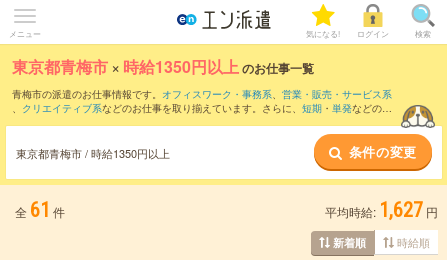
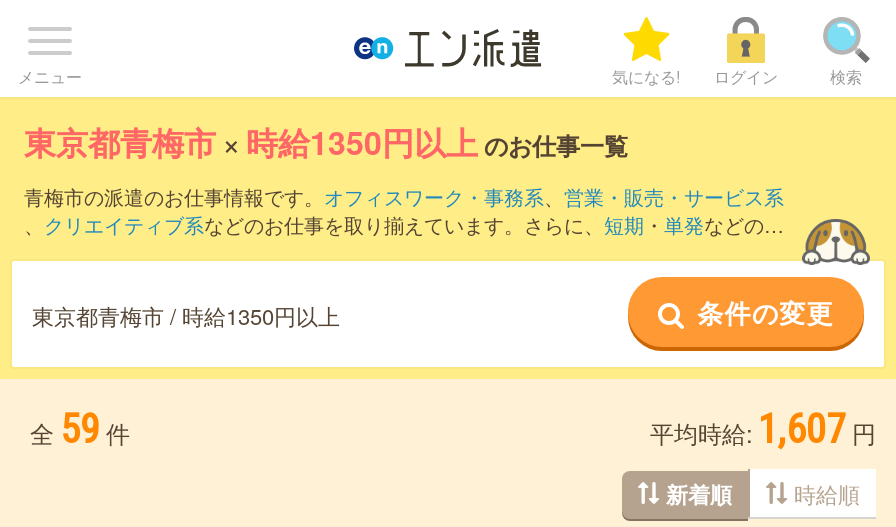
[15,198,65,222] 全 61 件 -> [30,405,130,453] 全 59 件
[325,198,438,222] 平均時給: 1,627 円 -> [650,405,876,453] 平均時給: 1,607 円

